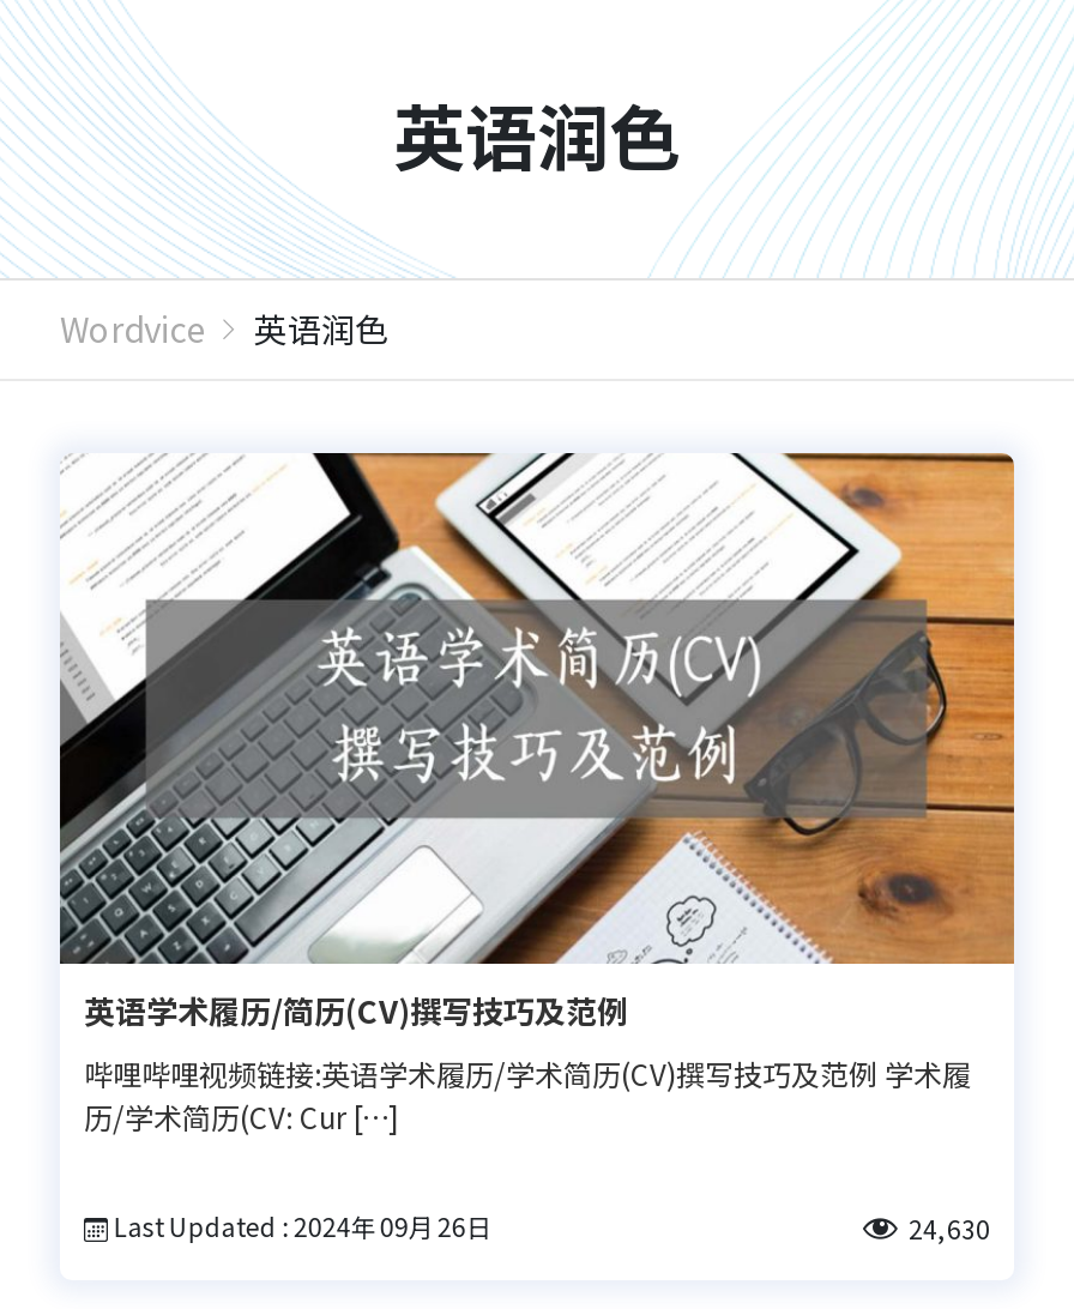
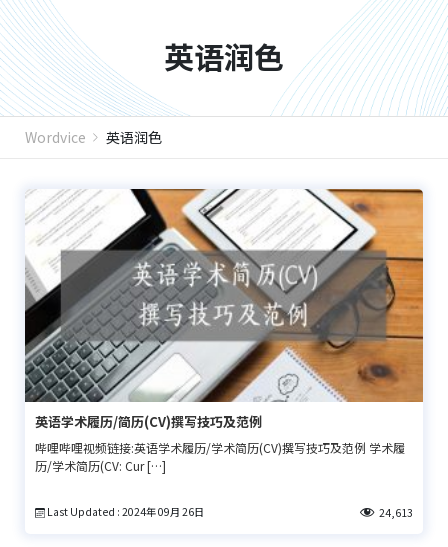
[909,1210,990,1246] 24,630 -> [379,505,413,520] 24,613

